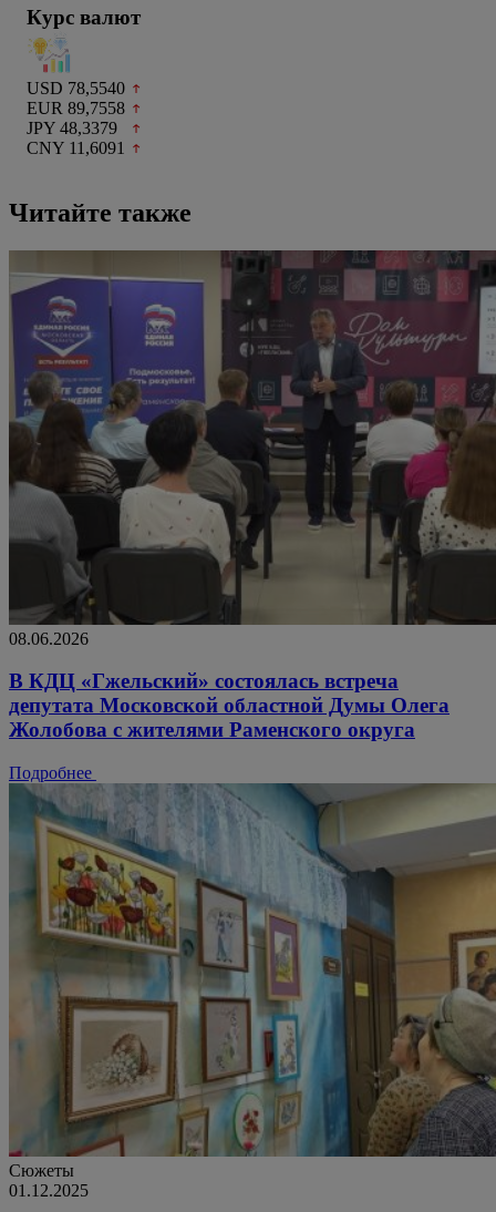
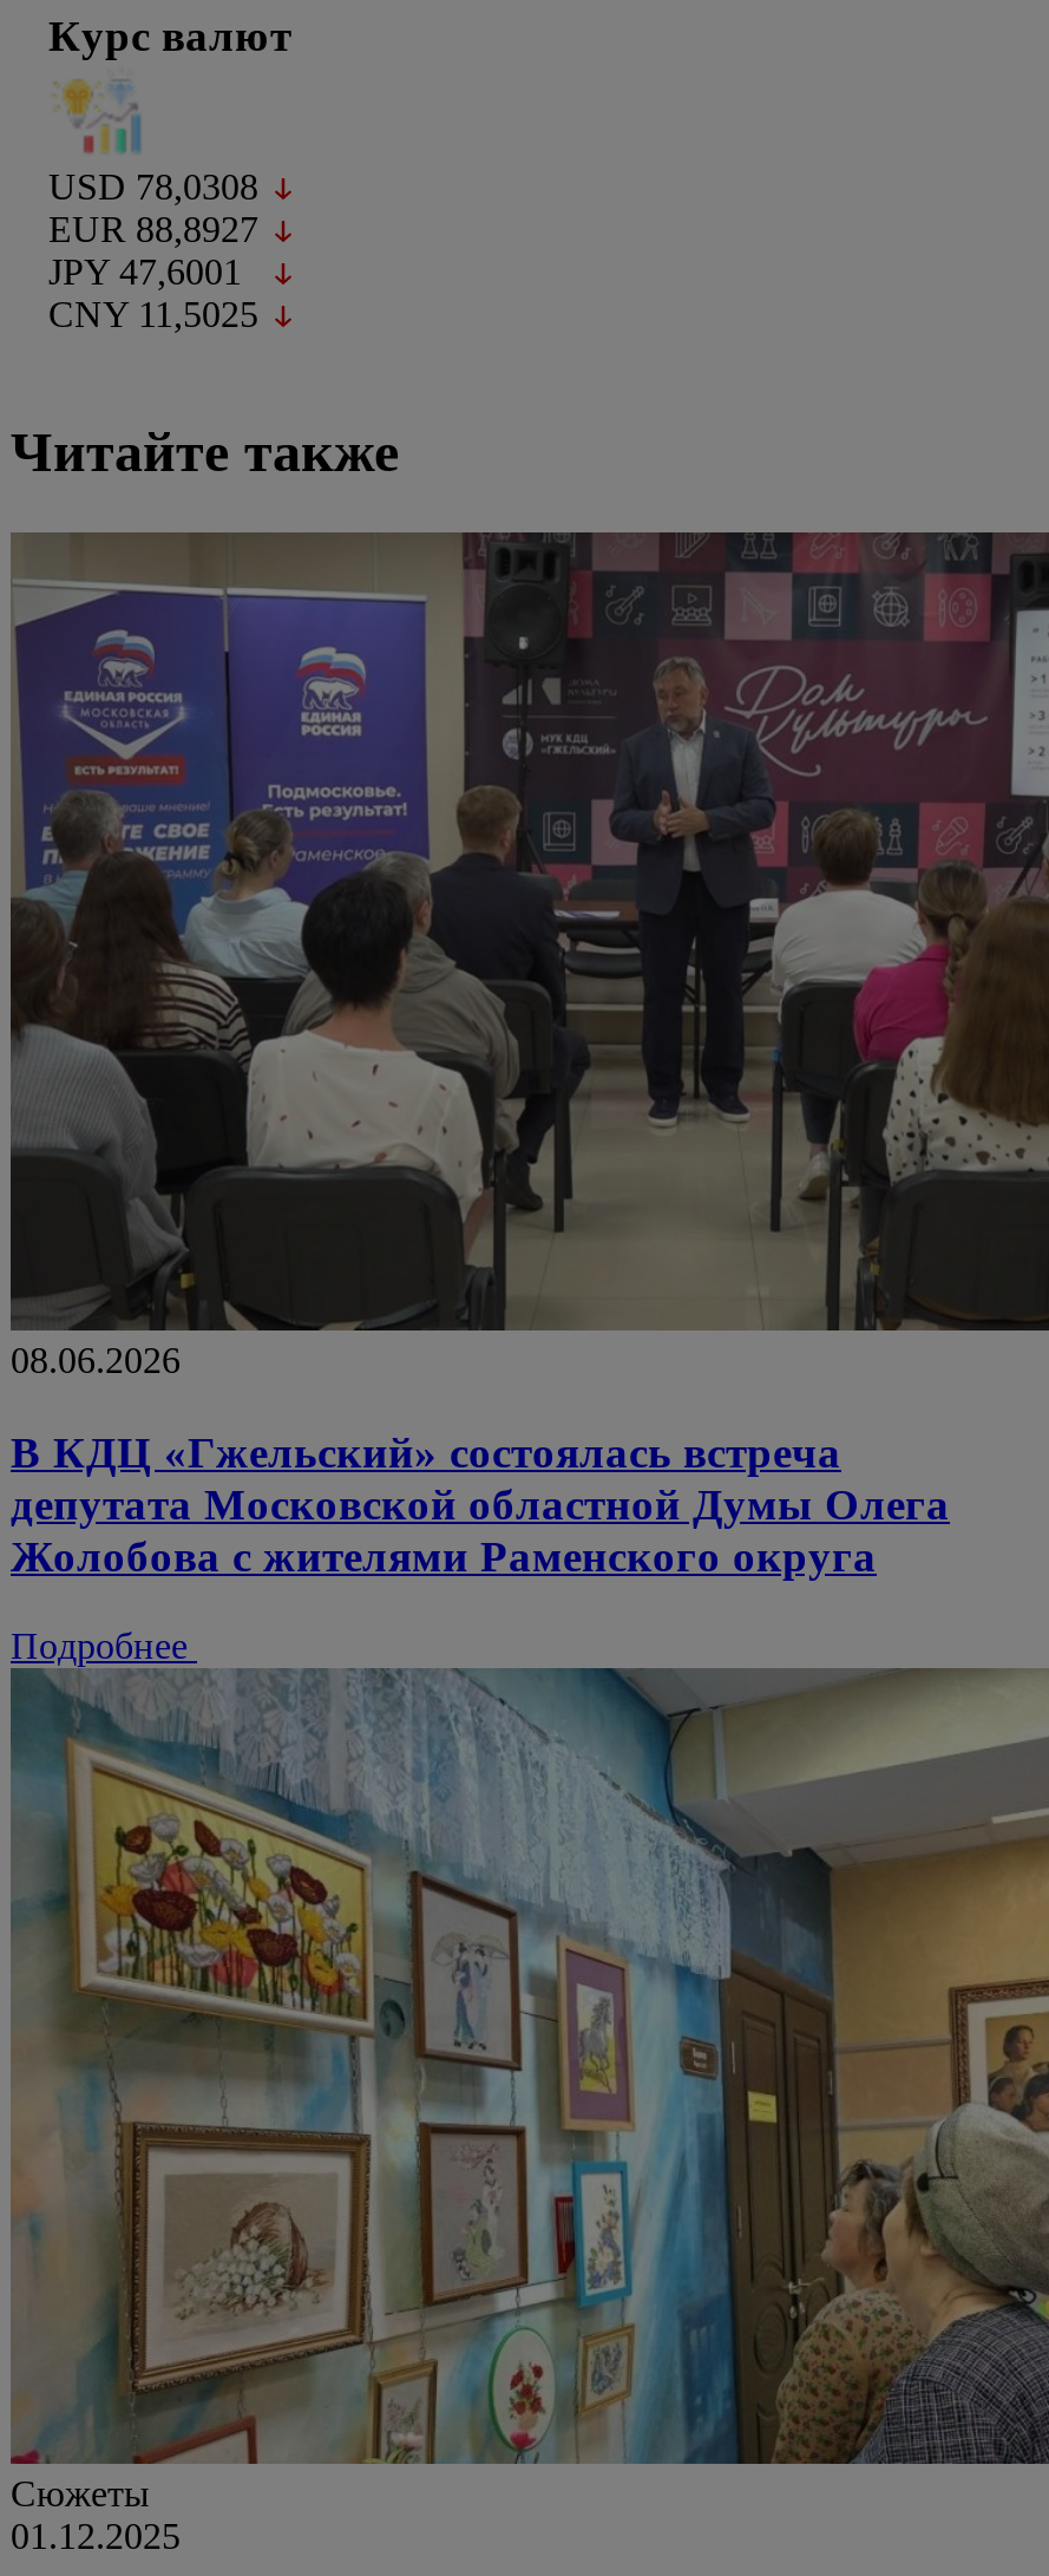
[27,78,125,97] USD 78,5540 -> [48,167,258,207] USD 78,0308
[27,98,125,117] EUR 89,7558 -> [48,210,258,250] EUR 88,8927
[27,118,117,137] JPY 48,3379 -> [48,252,242,292] JPY 47,6001
[27,138,125,157] CNY 11,6091 -> [48,295,258,335] CNY 11,5025

